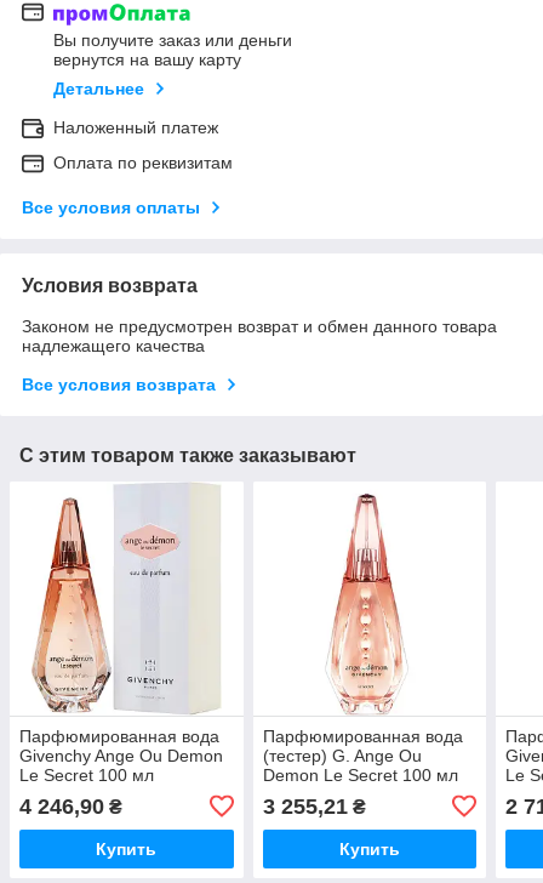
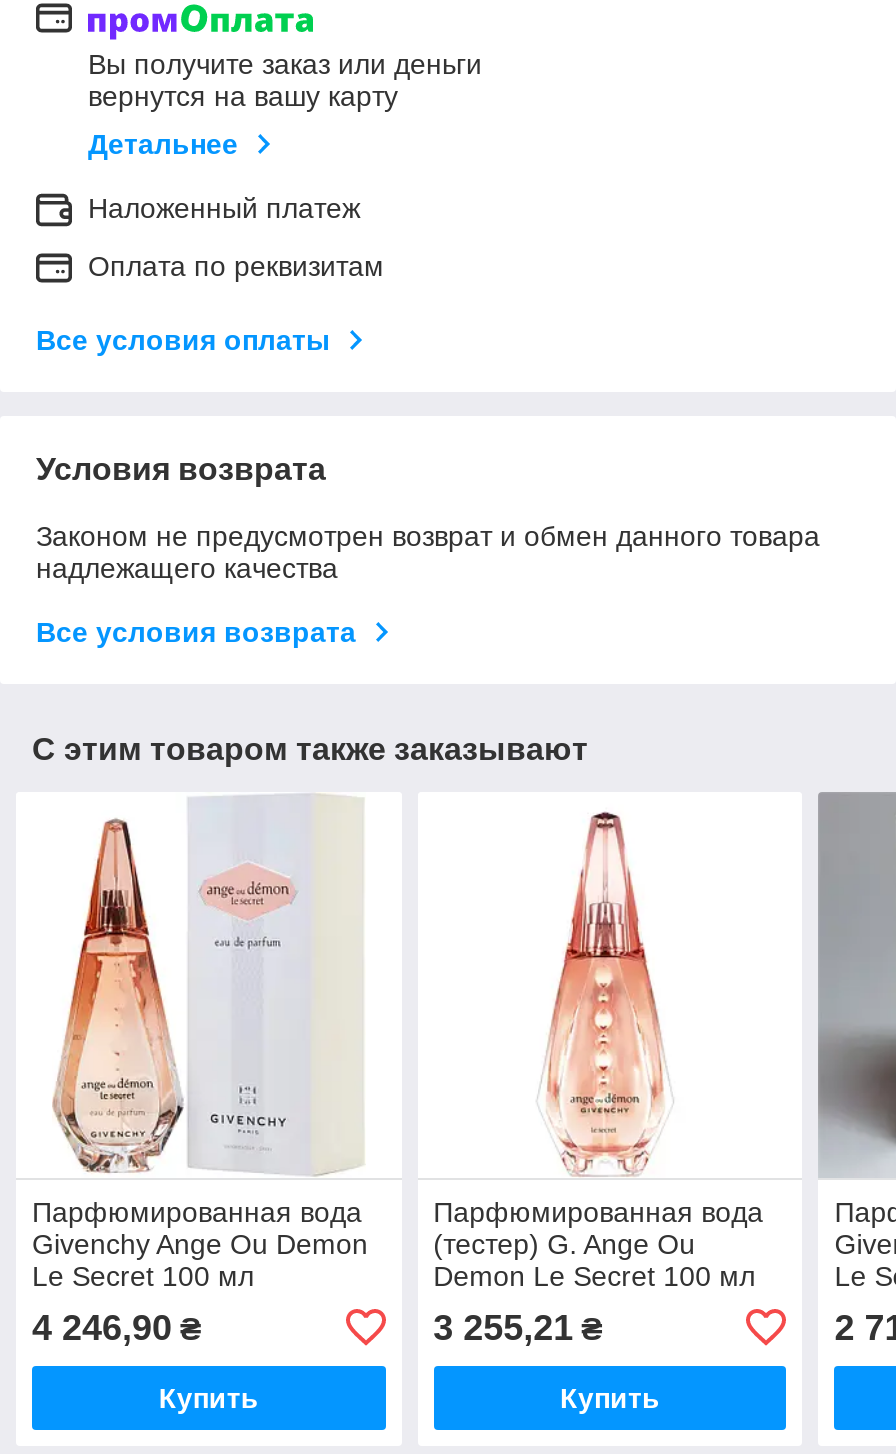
none -> [818,792,890,1178] [image]

